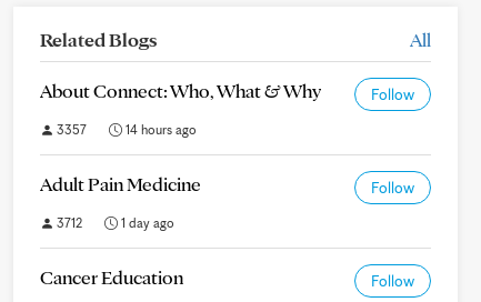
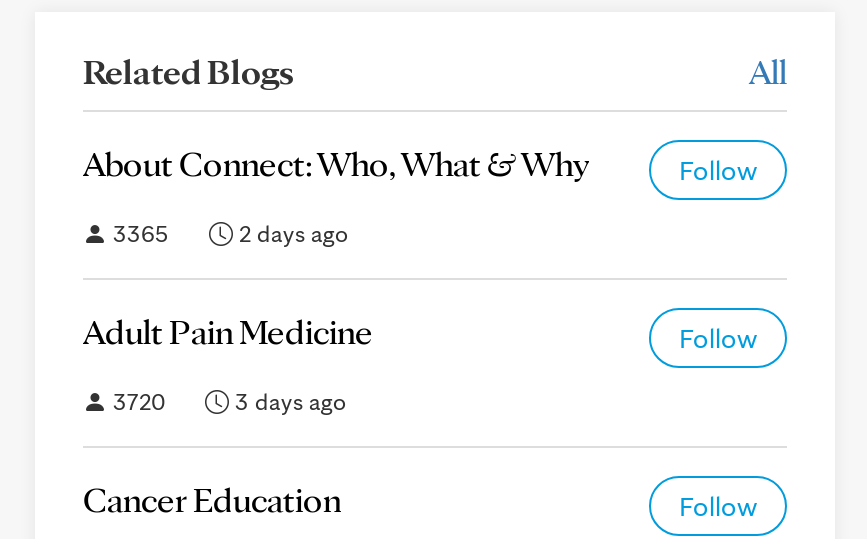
[53,121,87,138] 3357 -> [107,218,169,248] 3365
[122,121,197,138] 14 hours ago -> [233,218,349,248] 2 days ago
[53,214,82,231] 3712 -> [107,386,165,416] 3720
[118,214,174,231] 1 day ago -> [229,386,347,416] 3 days ago

